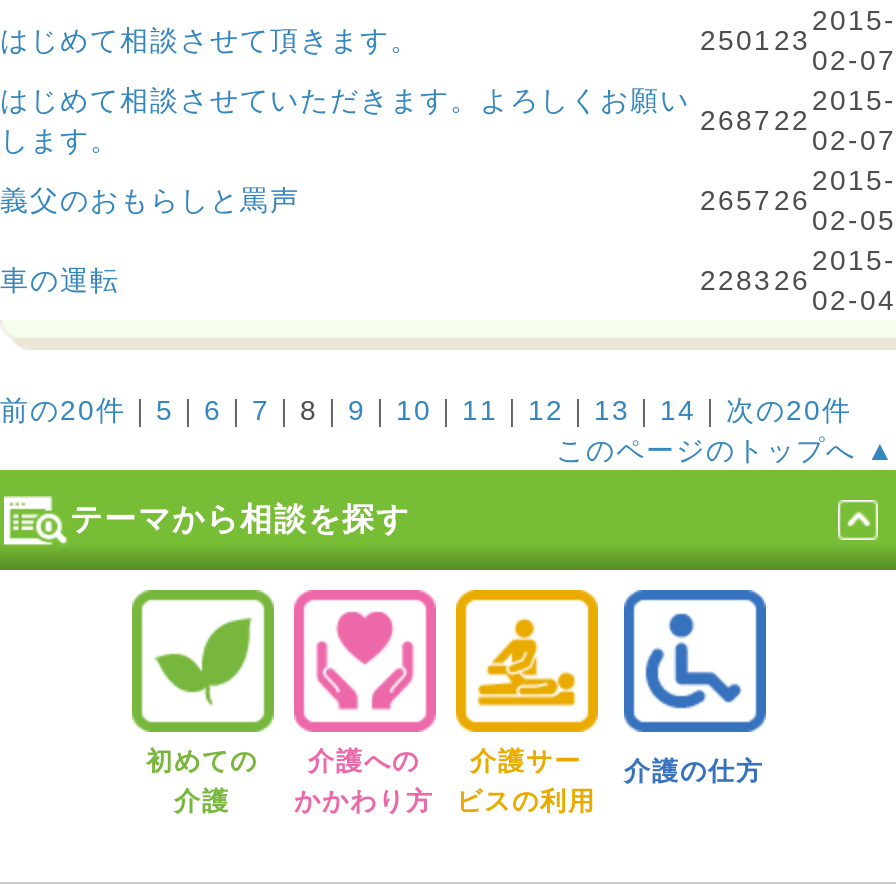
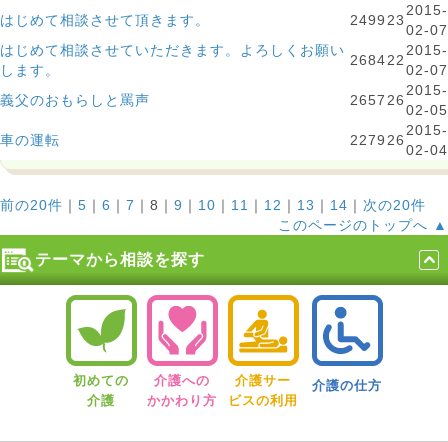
[700,24,810,56] 2501 23 -> [350,12,405,28] 2499 23
[700,104,810,136] 2687 22 -> [350,52,405,68] 2684 22
[700,264,810,296] 2283 26 -> [350,132,405,148] 2279 26

